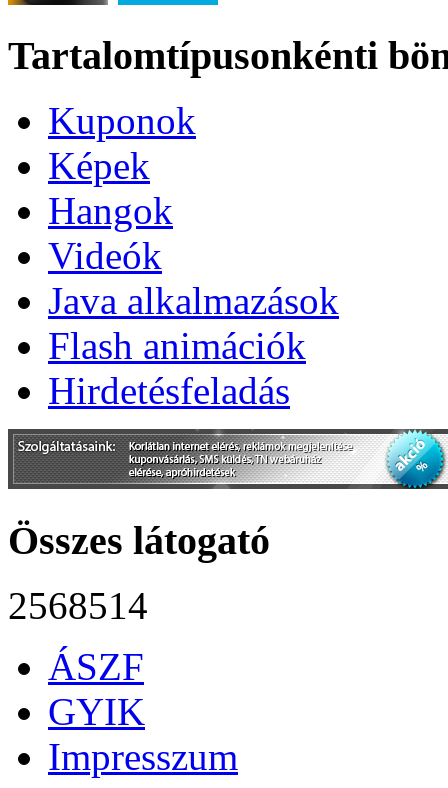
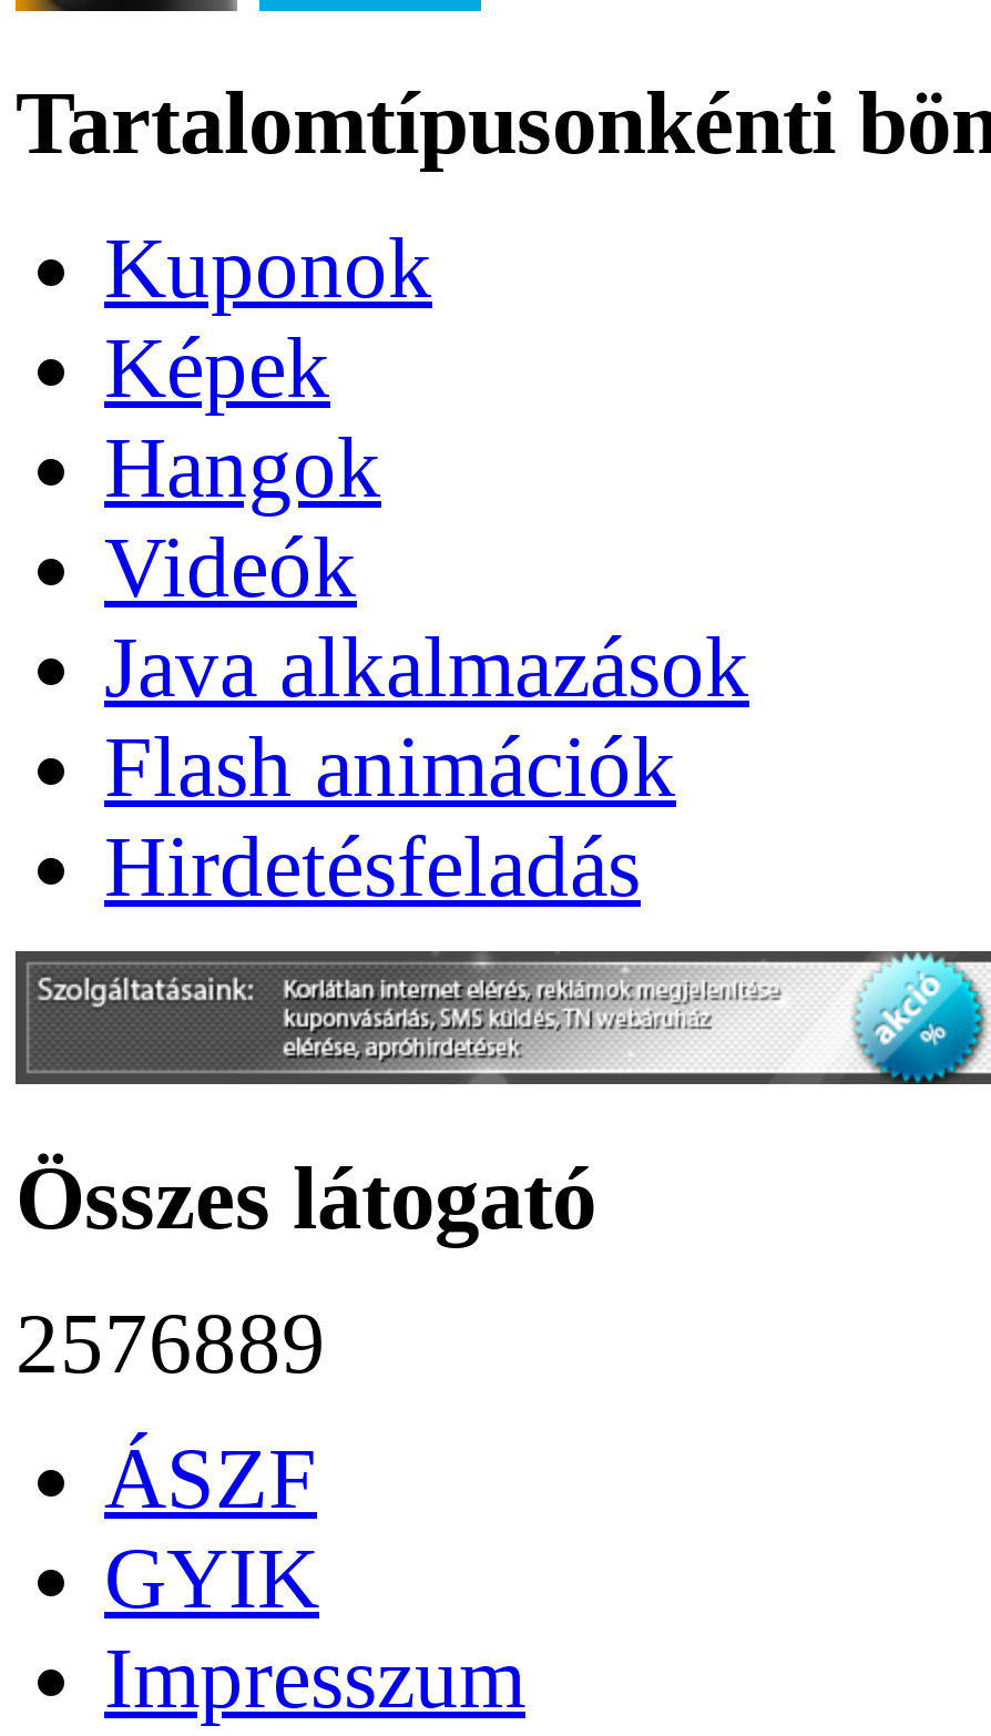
[8,584,148,627] 2568514 -> [16,1294,326,1389] 2576889

